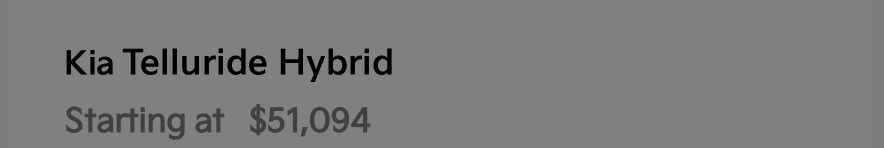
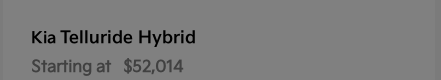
[64,104,370,142] Starting at $51,094 -> [31,58,183,77] Starting at $52,014

